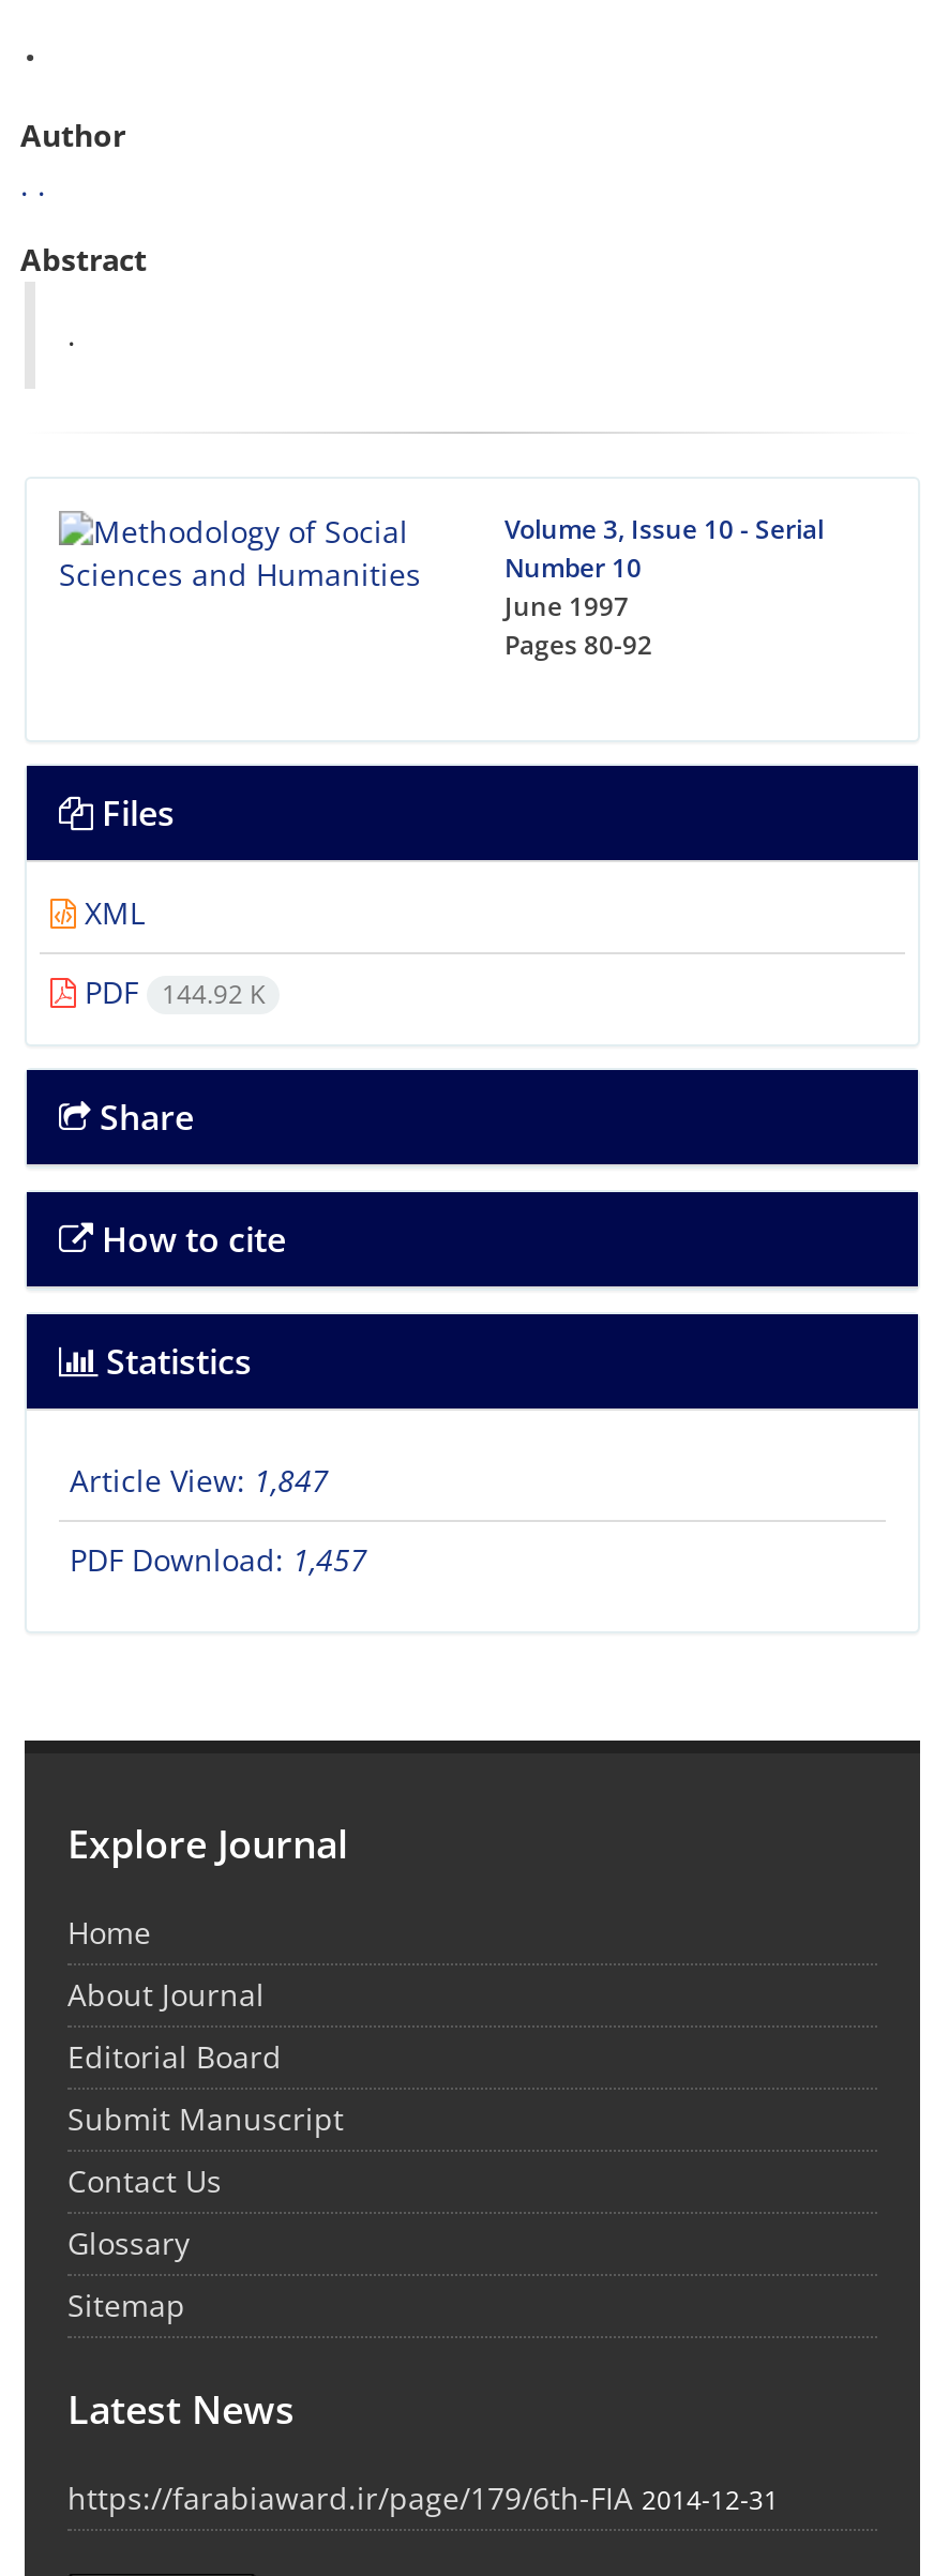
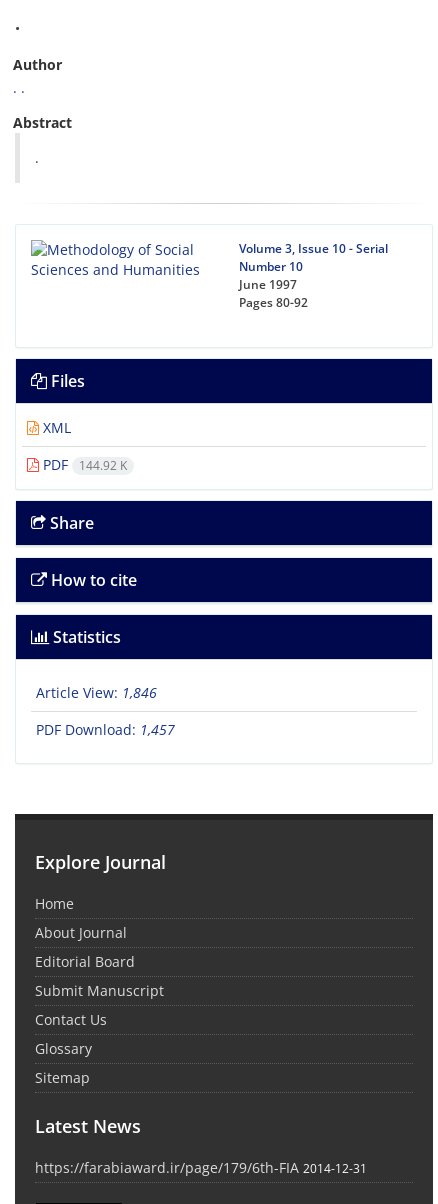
[70,1460,329,1501] Article View: 1,847 -> [36,683,157,702] Article View: 1,846

